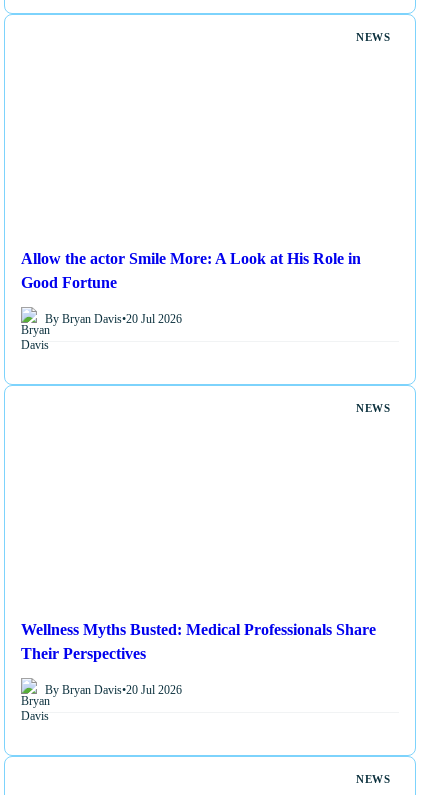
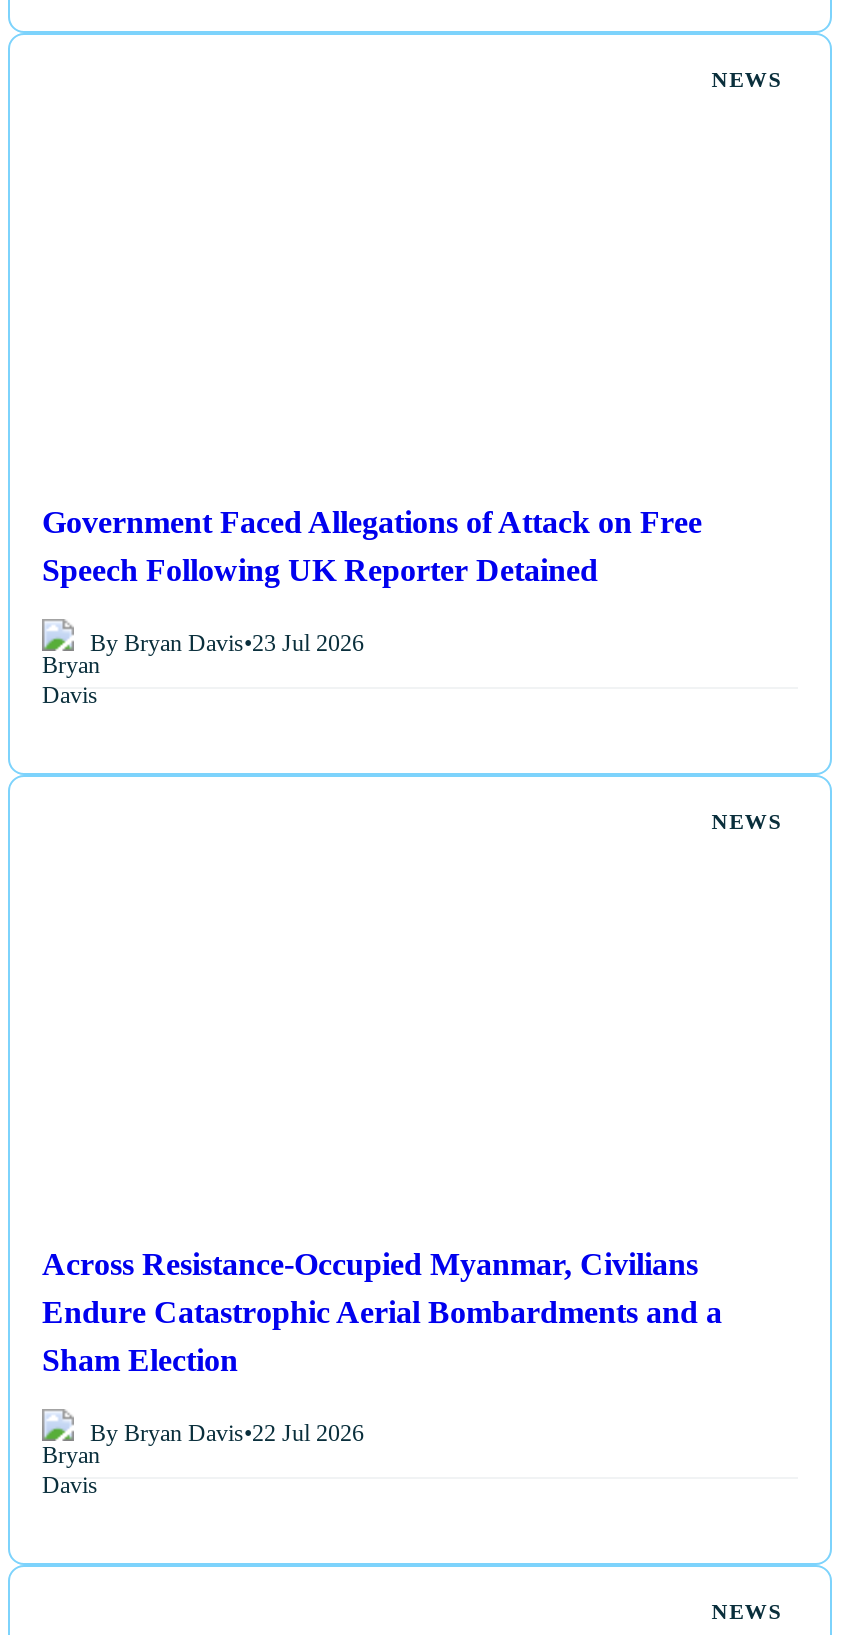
[21,250,361,291] Allow the actor Smile More: A Look at His Role in | Good Fortune -> [42,505,702,587] Government Faced Allegations of Attack on Free | Speech Following UK Reporter Detained
[45,312,182,326] By Bryan Davis•20 Jul 2026 -> [90,628,364,656] By Bryan Davis•23 Jul 2026
[21,621,376,662] Wellness Myths Busted: Medical Professionals Share | Their Perspectives -> [42,1247,722,1377] Across Resistance-Occupied Myanmar, Civilians | Endure Catastrophic Aerial Bombardments and a | Sham Election
[45,683,182,697] By Bryan Davis•20 Jul 2026 -> [90,1418,364,1446] By Bryan Davis•22 Jul 2026

